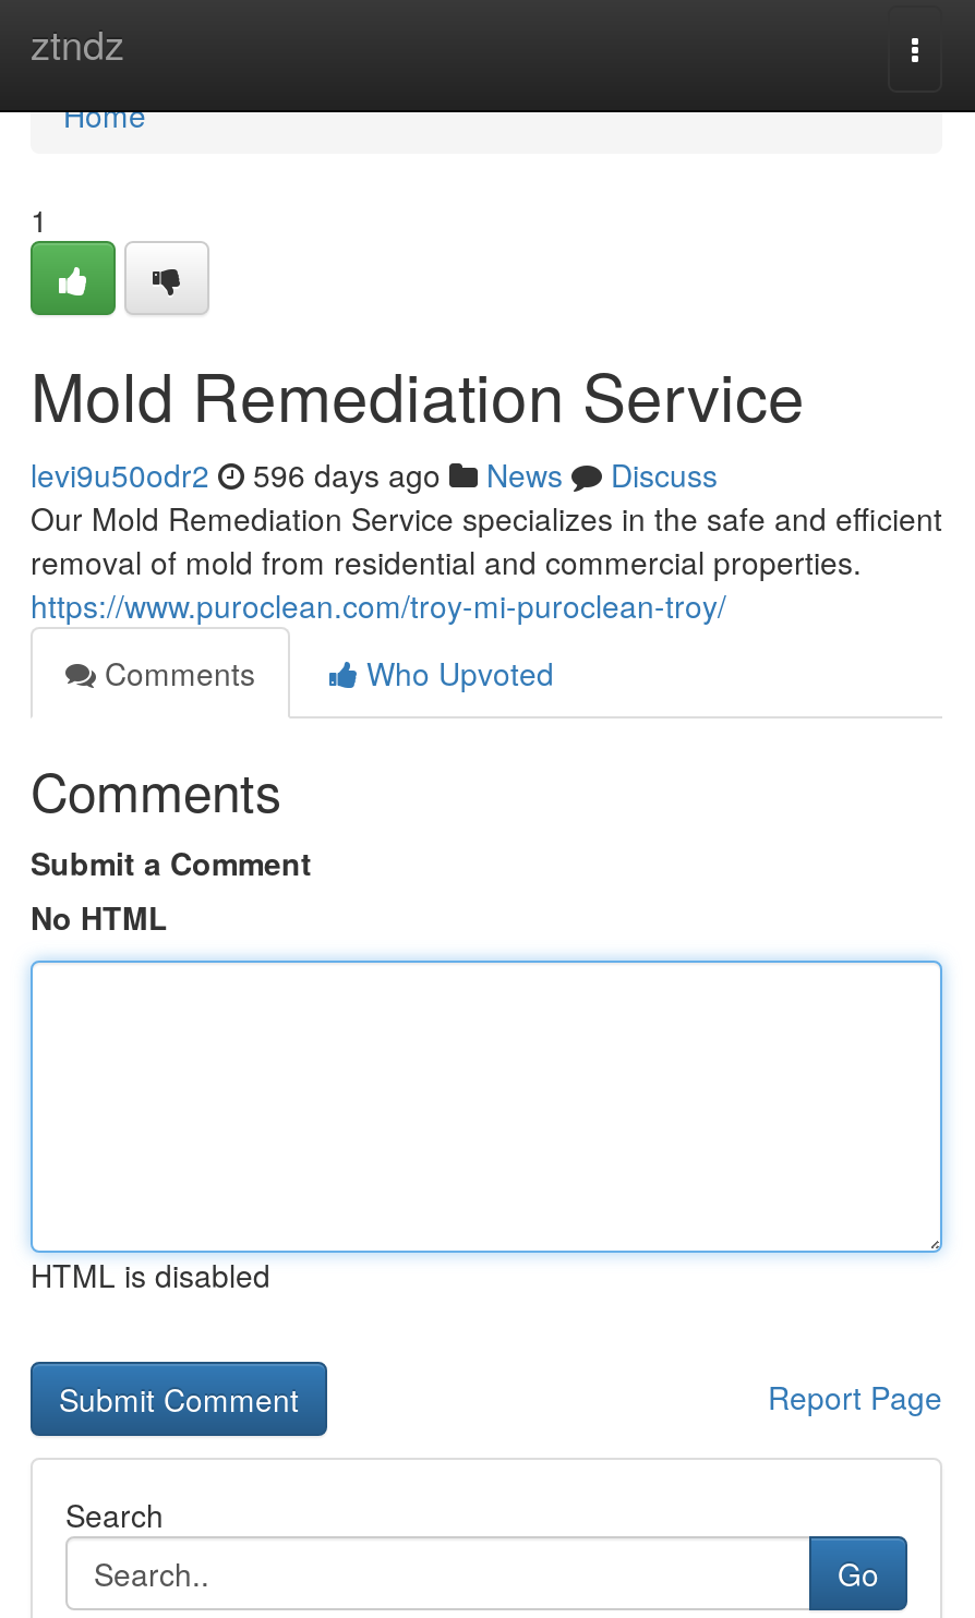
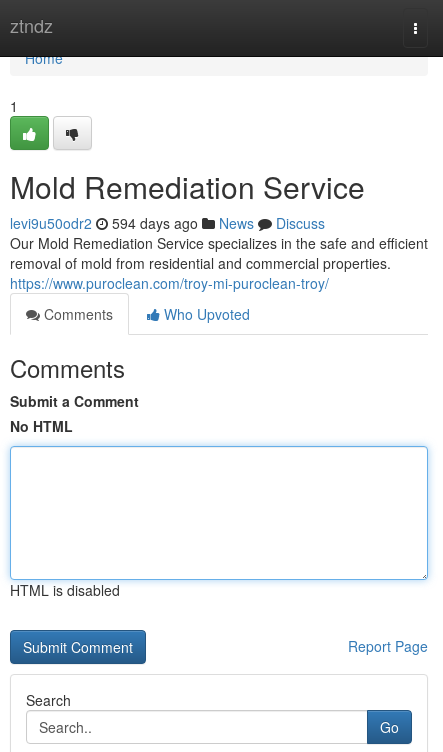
[31,452,718,496] levi9u50odr2 596 days ago News Discuss -> [10,213,325,233] levi9u50odr2 594 days ago News Discuss

